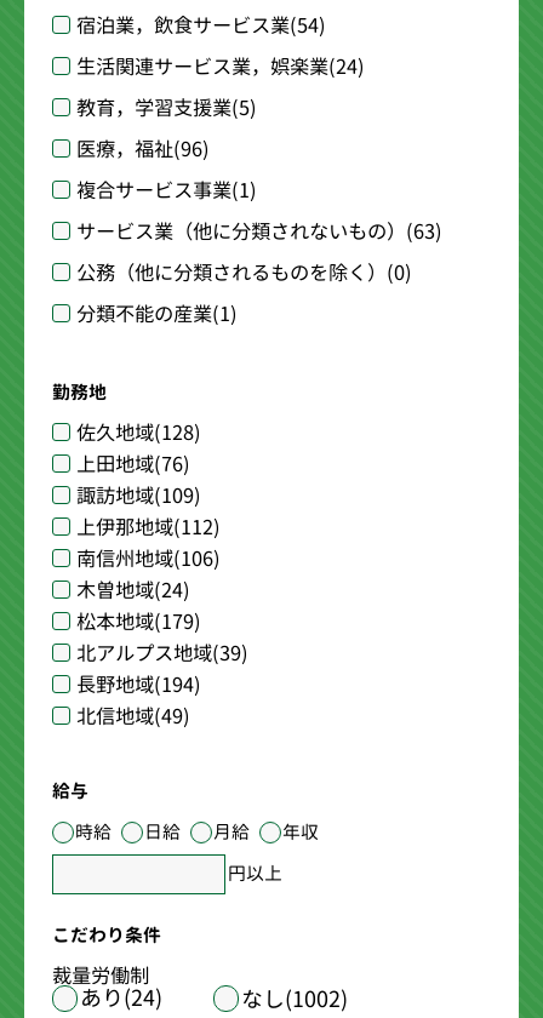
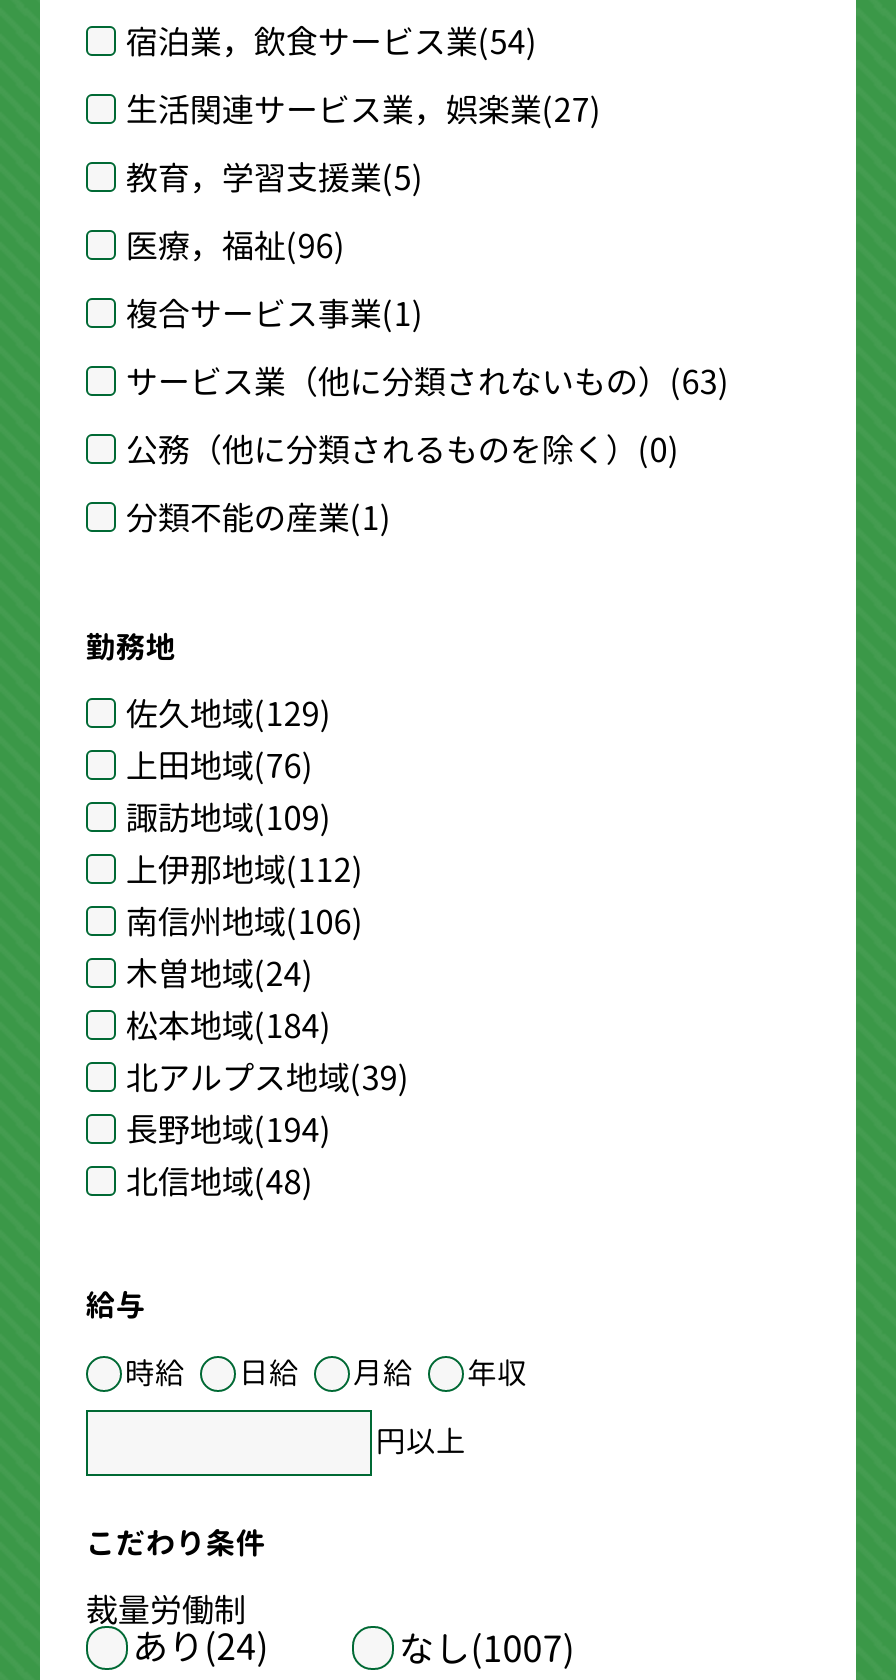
[76,52,365,80] 生活関連サービス業，娯楽業(24) -> [126,86,602,132] 生活関連サービス業，娯楽業(27)
[76,418,201,446] 佐久地域(128) -> [126,691,332,737] 佐久地域(129)
[76,608,201,635] 松本地域(179) -> [126,1003,332,1049] 松本地域(184)
[76,702,190,730] 北信地域(49) -> [126,1159,314,1205] 北信地域(48)
[241,984,348,1015] なし(1002) -> [398,1624,574,1674] なし(1007)

